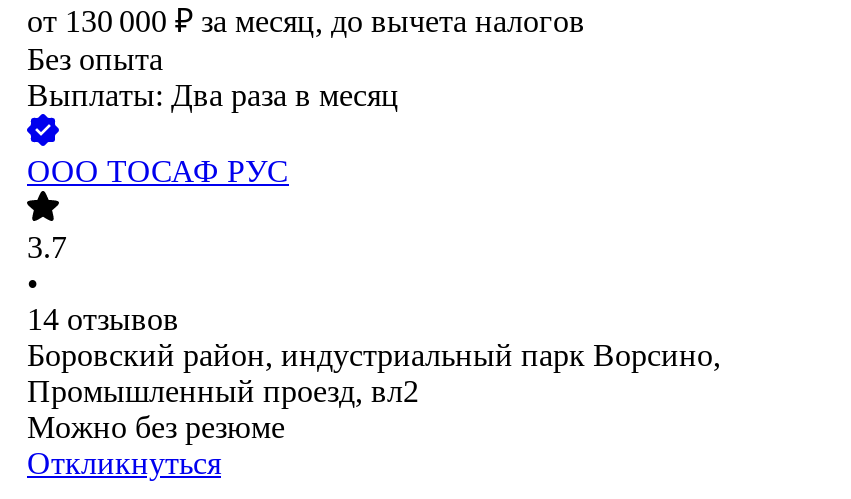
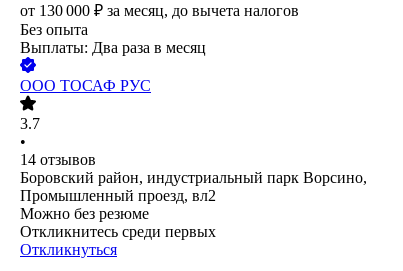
none -> [20,223,216,240] Откликнитесь среди первых

